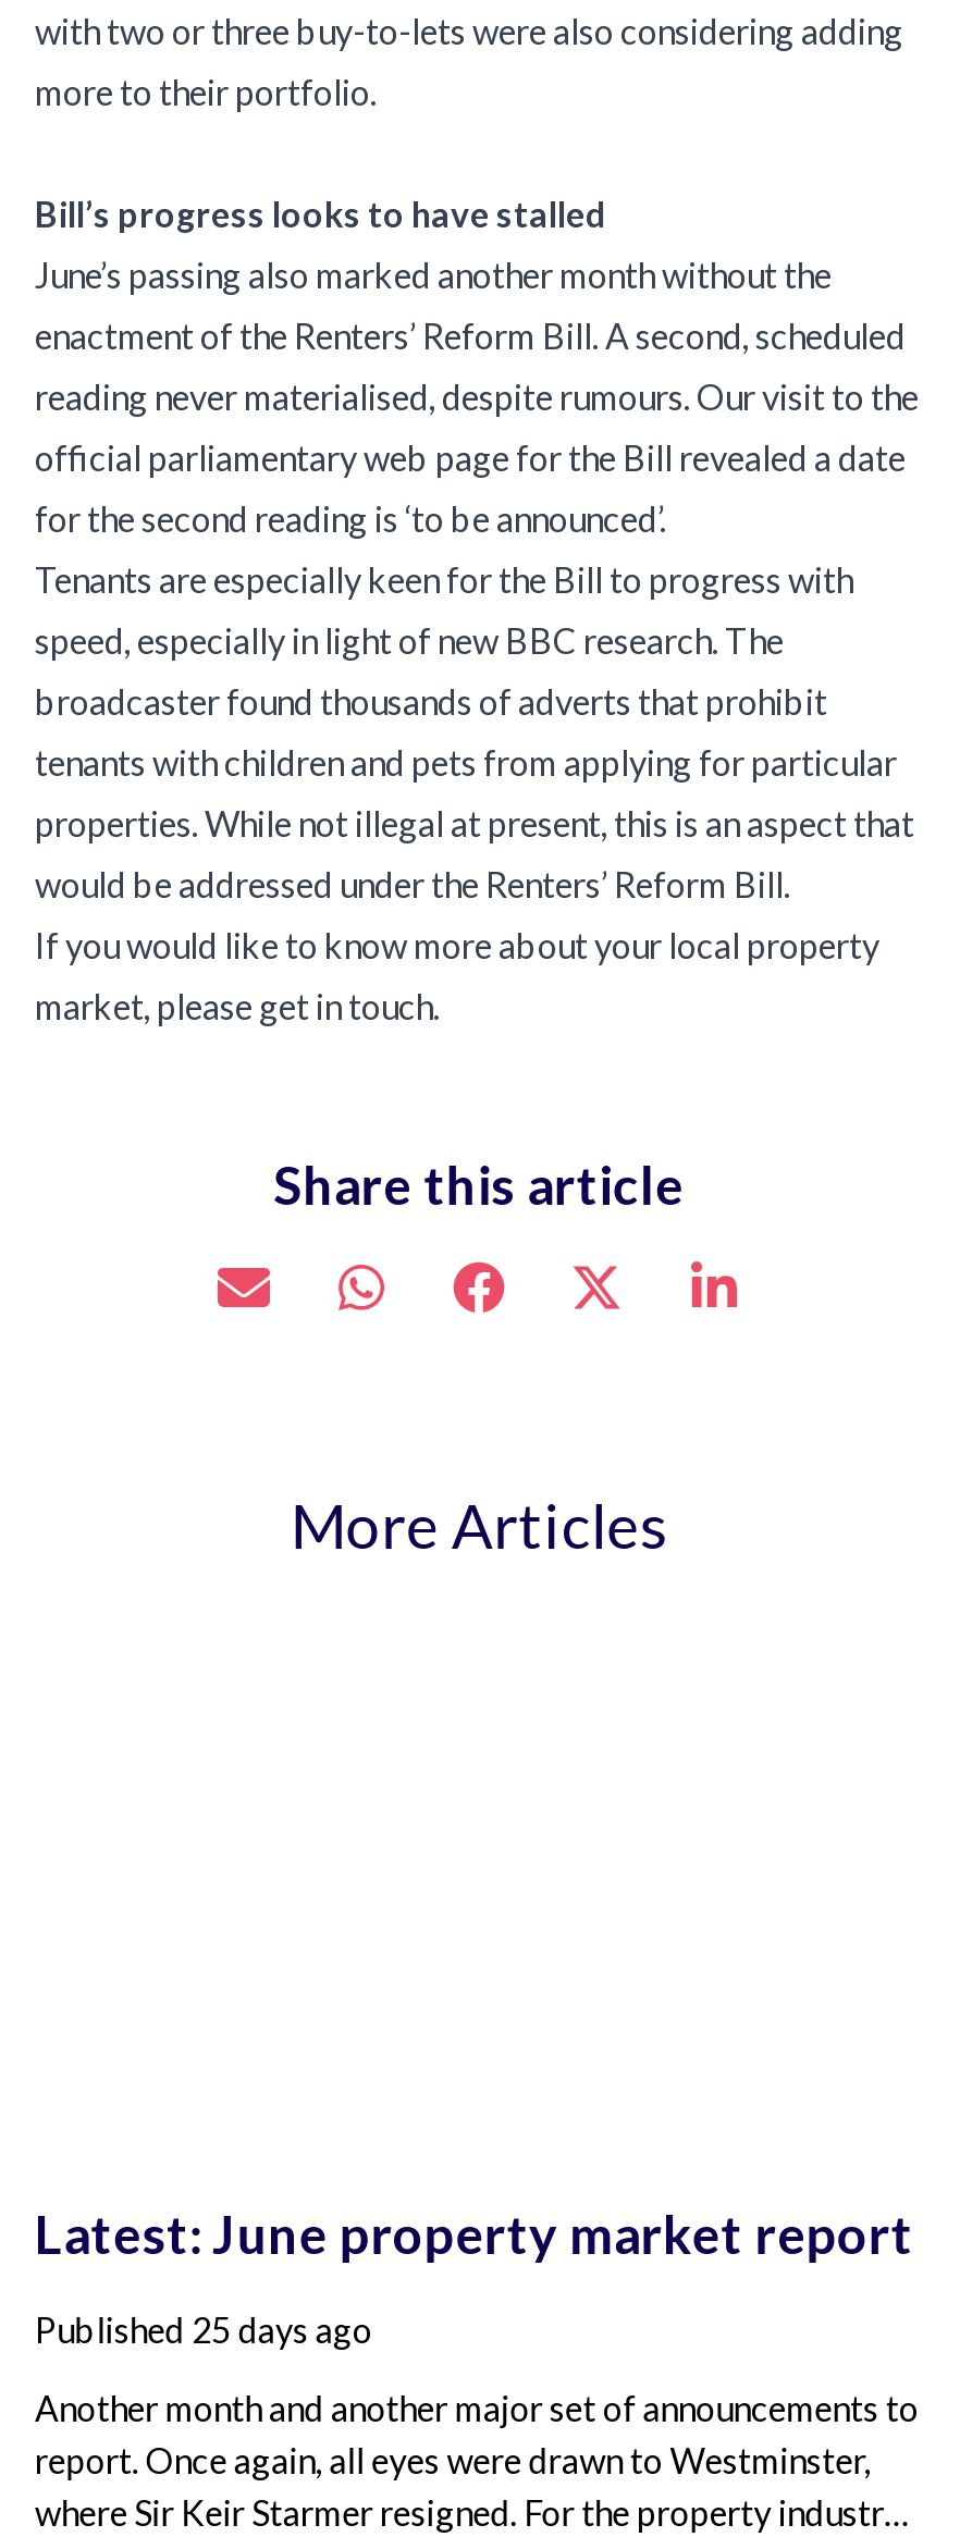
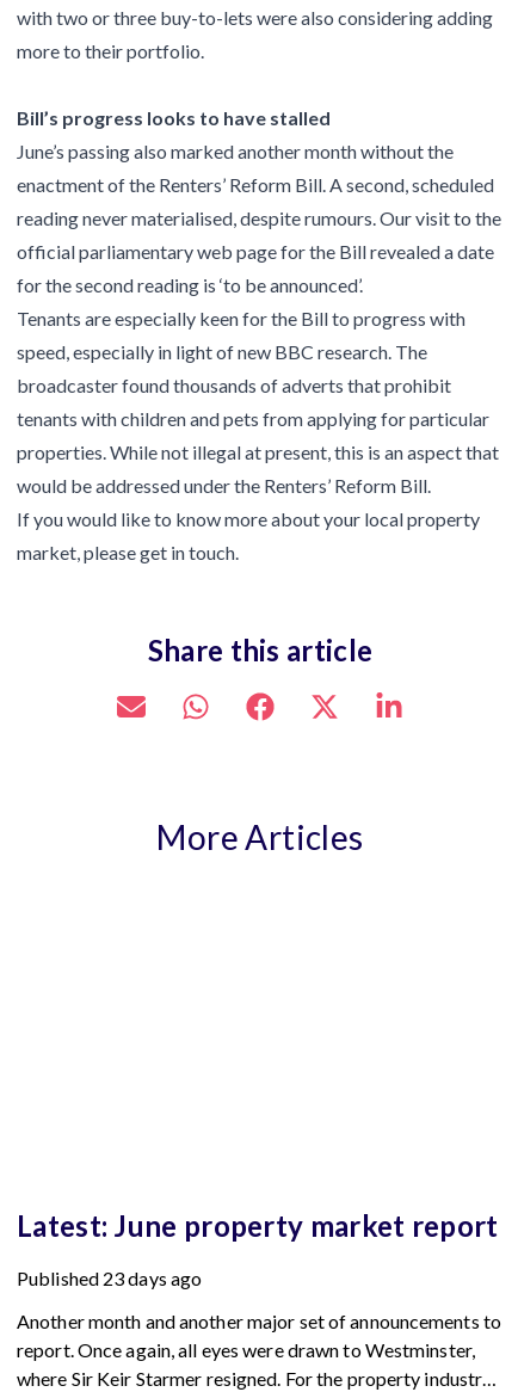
[35,2308,372,2350] Published 25 days ago -> [17,1267,202,1289] Published 23 days ago

